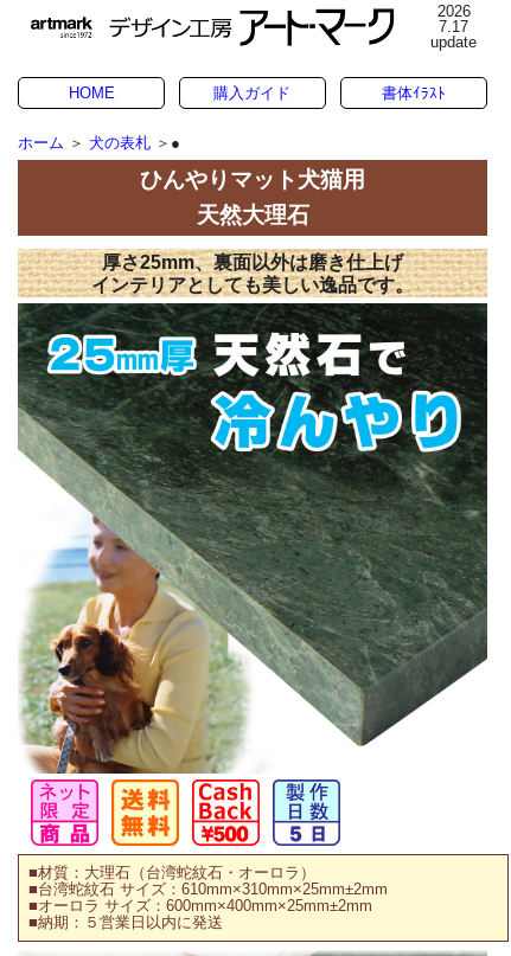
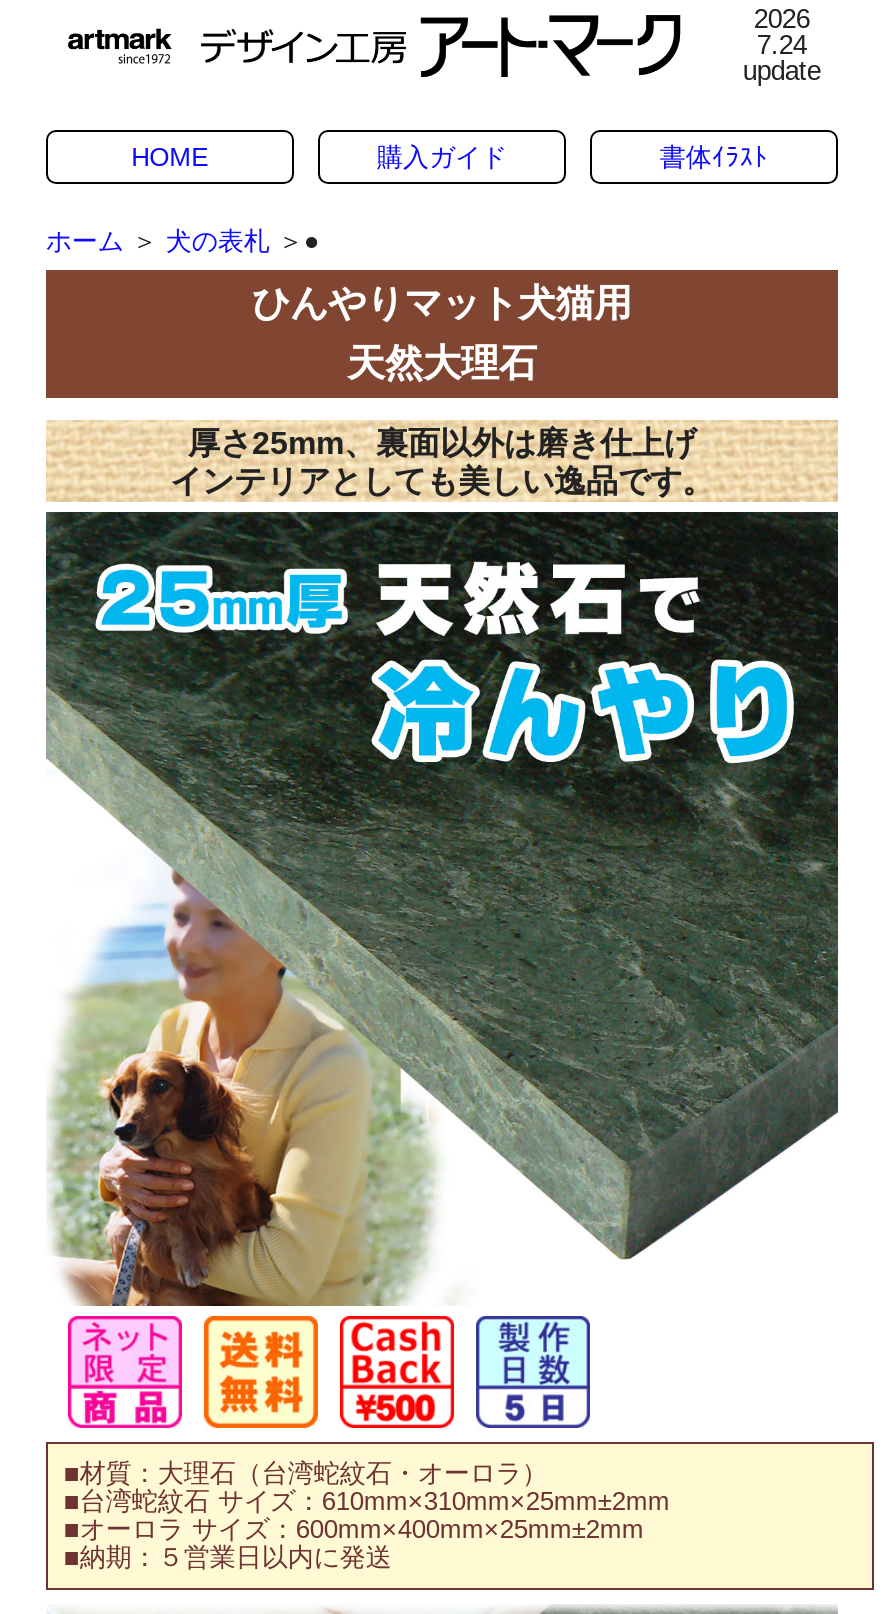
[439,18,469,36] 7.17 -> [757,30,807,60] 7.24

